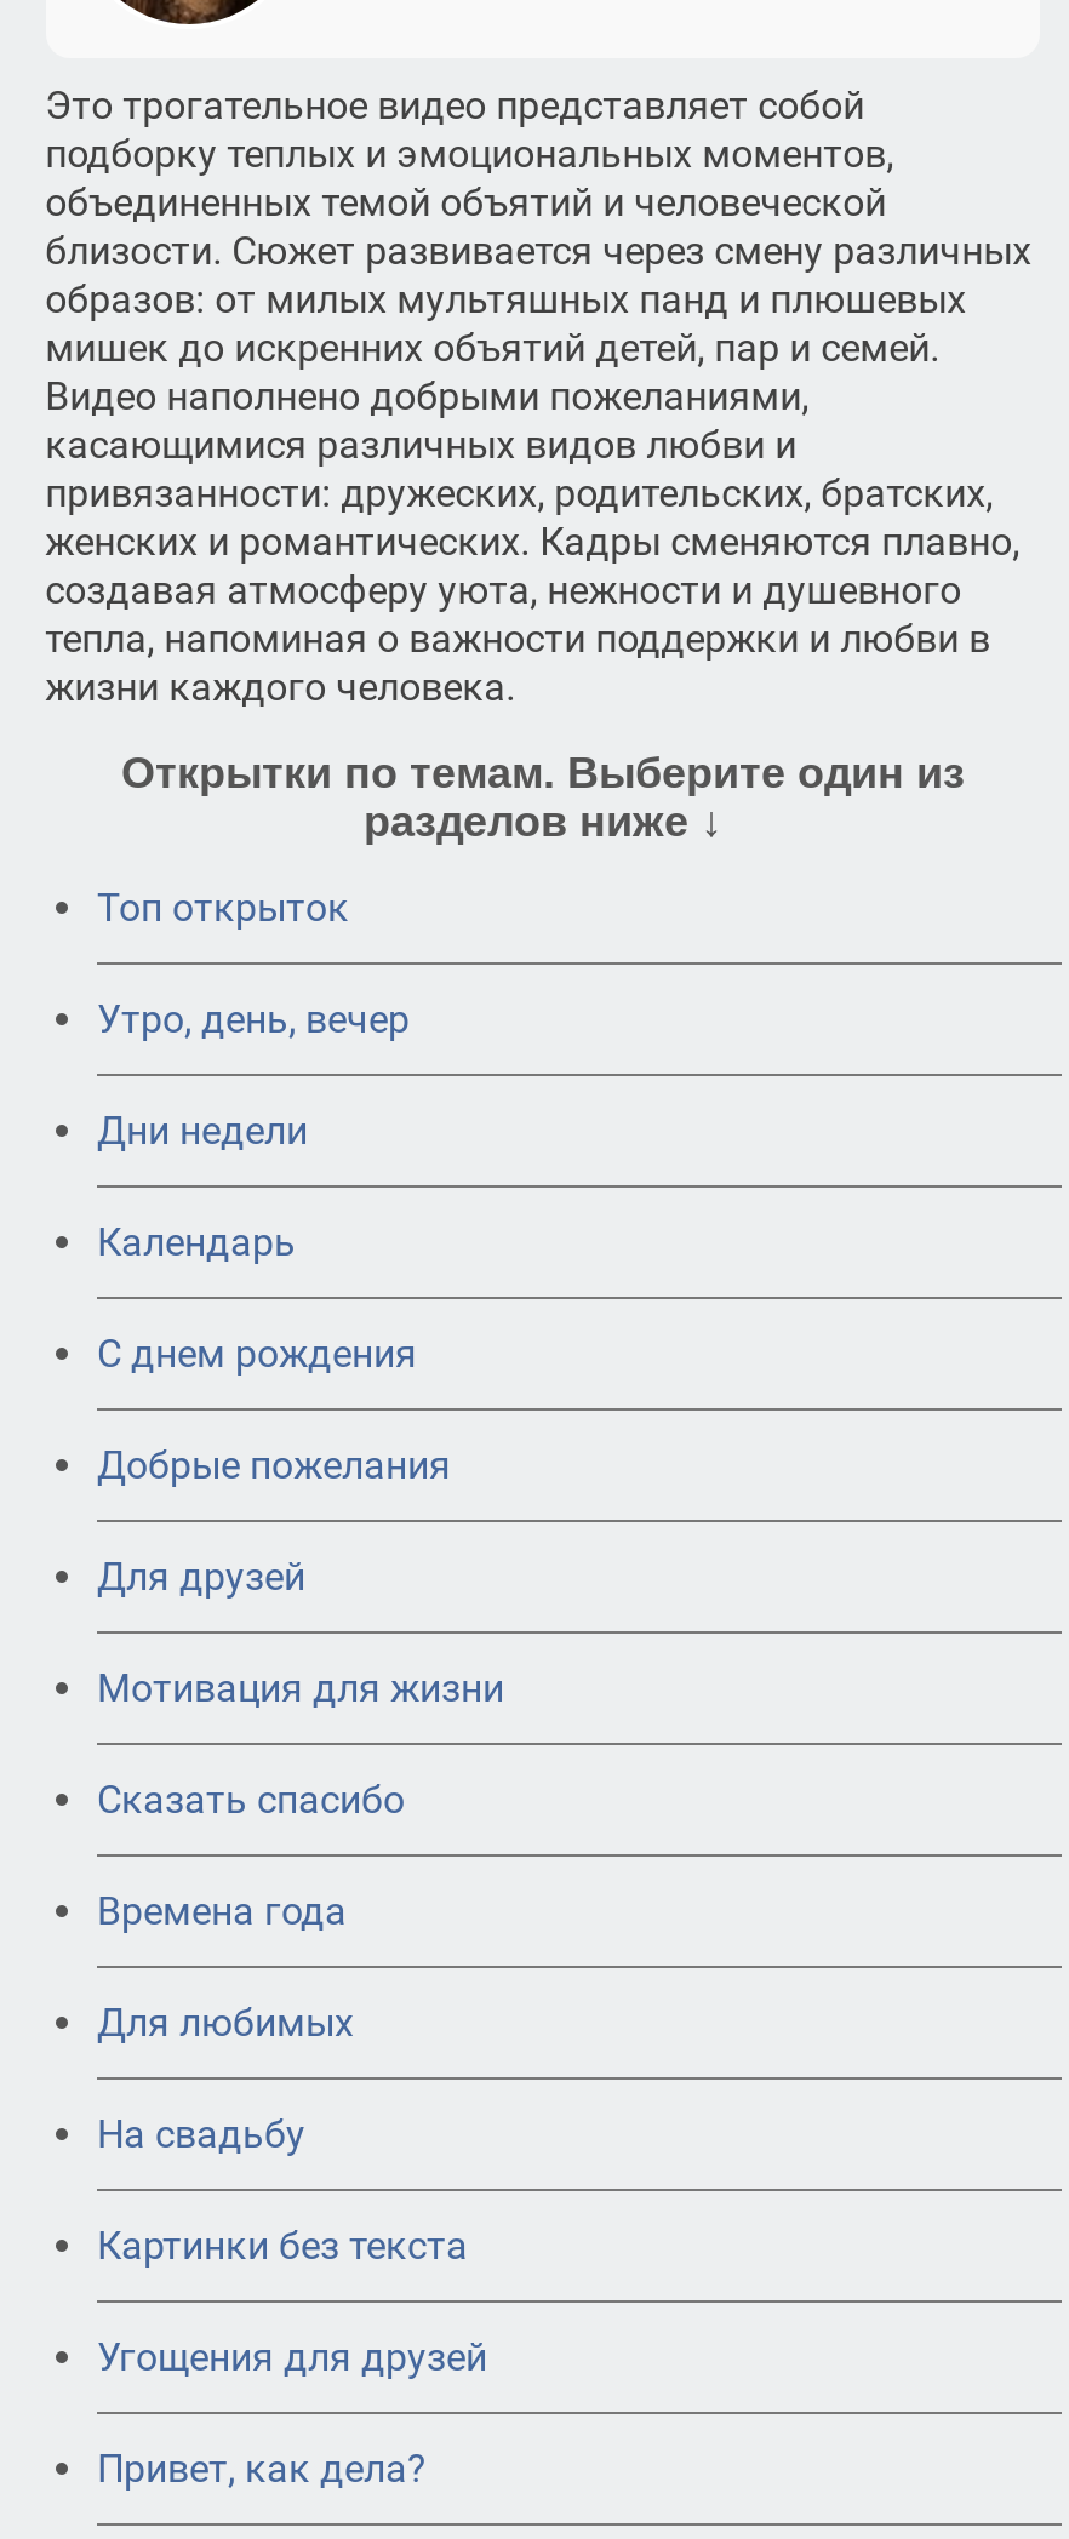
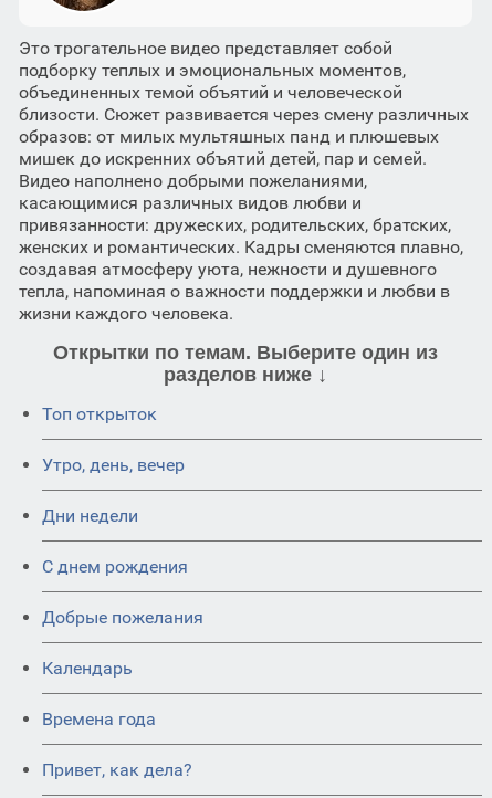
moved [97,1219,296,1265] -> [42,658,133,679]: Календарь
[97,1554,504,1823] Для друзей | Мотивация для жизни | Сказать спасибо -> none
[97,2000,487,2380] Для любимых | На свадьбу | Картинки без текста | Угощения для друзей -> none

